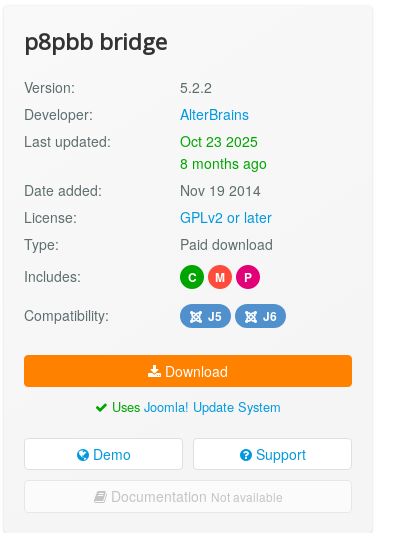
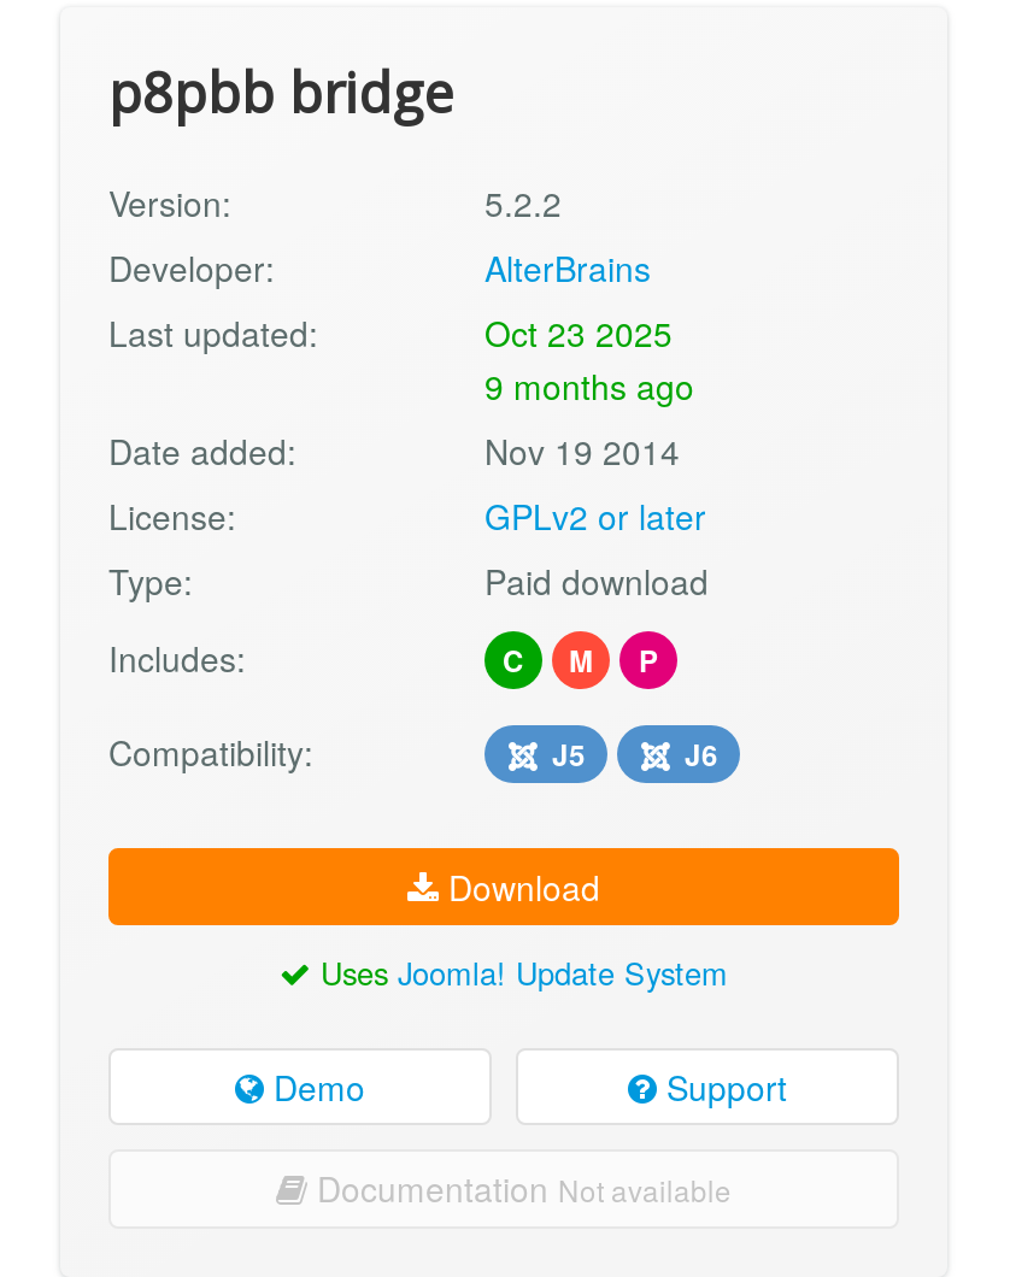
[180,153,267,173] 8 months ago -> [484,361,694,409] 9 months ago

